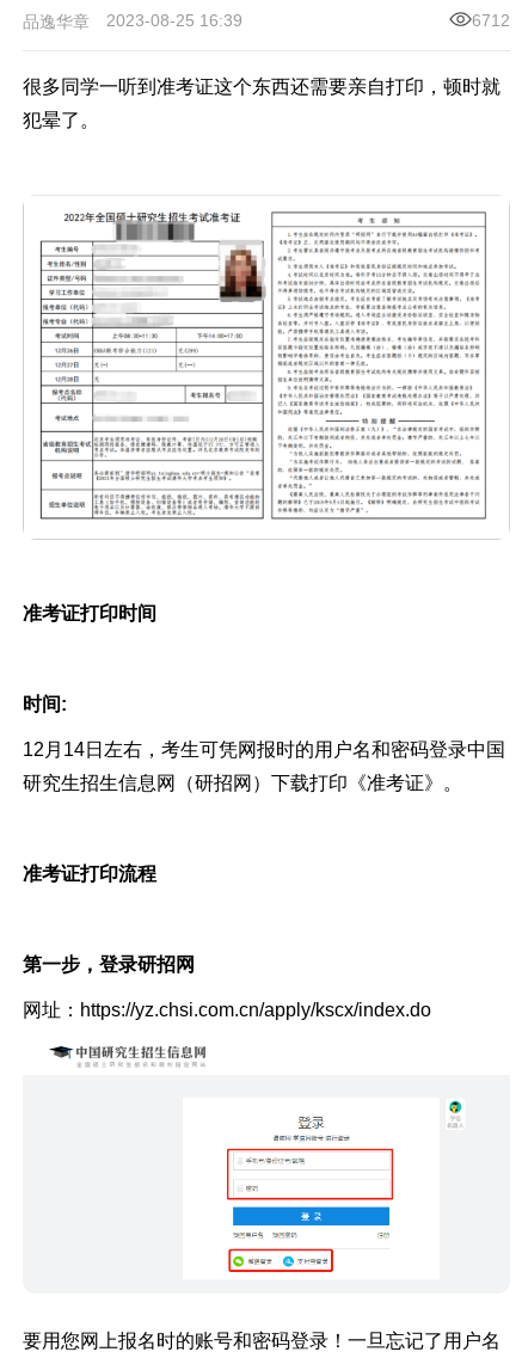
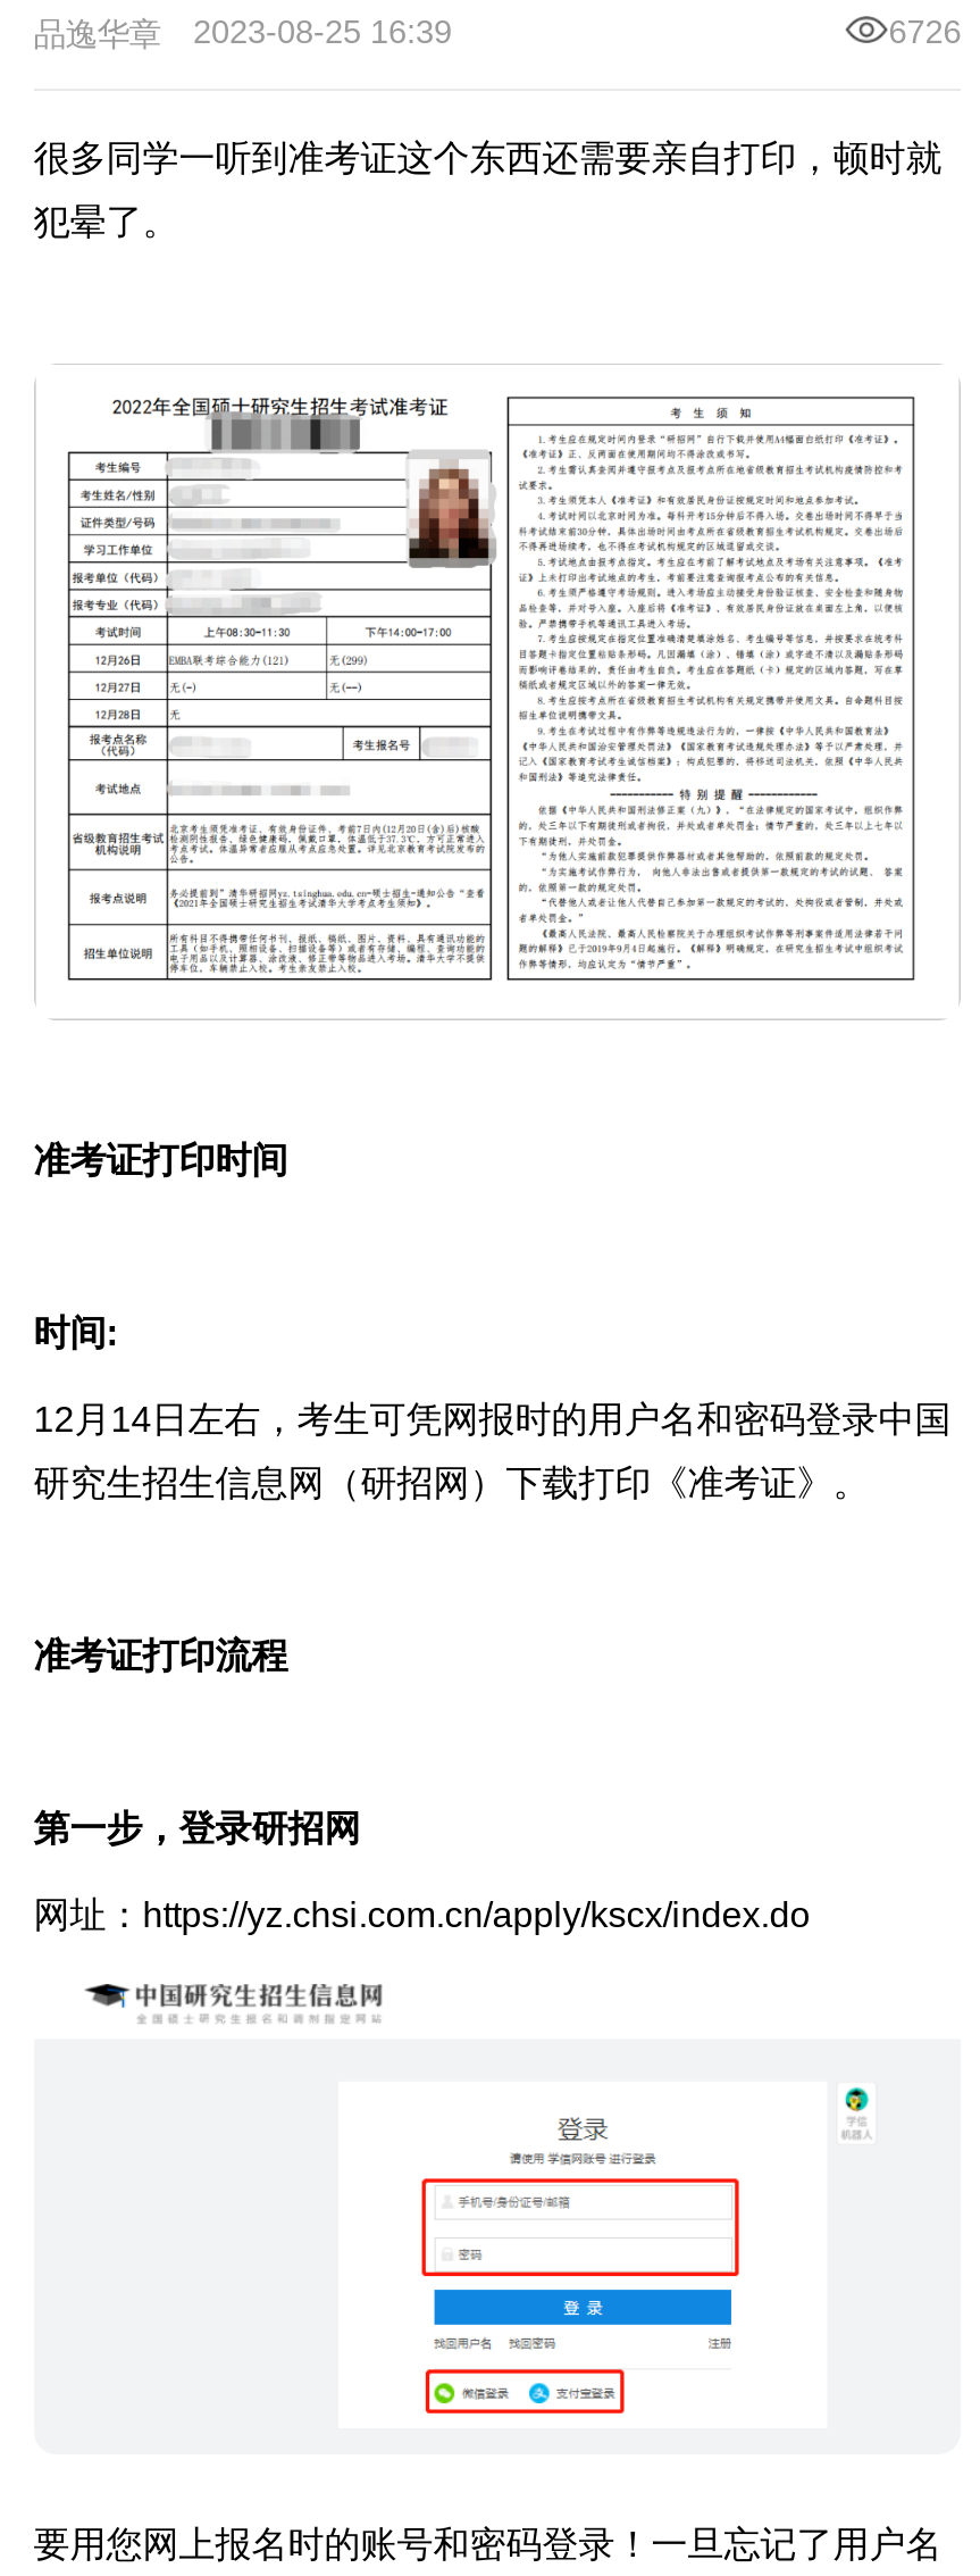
[472,11,510,30] 6712 -> [889,13,961,50] 6726

